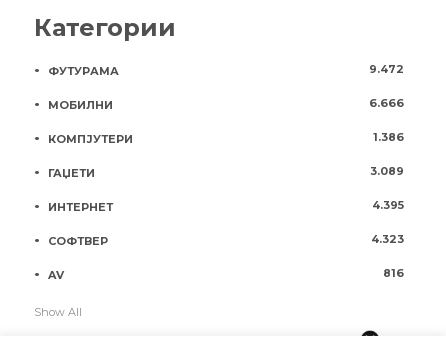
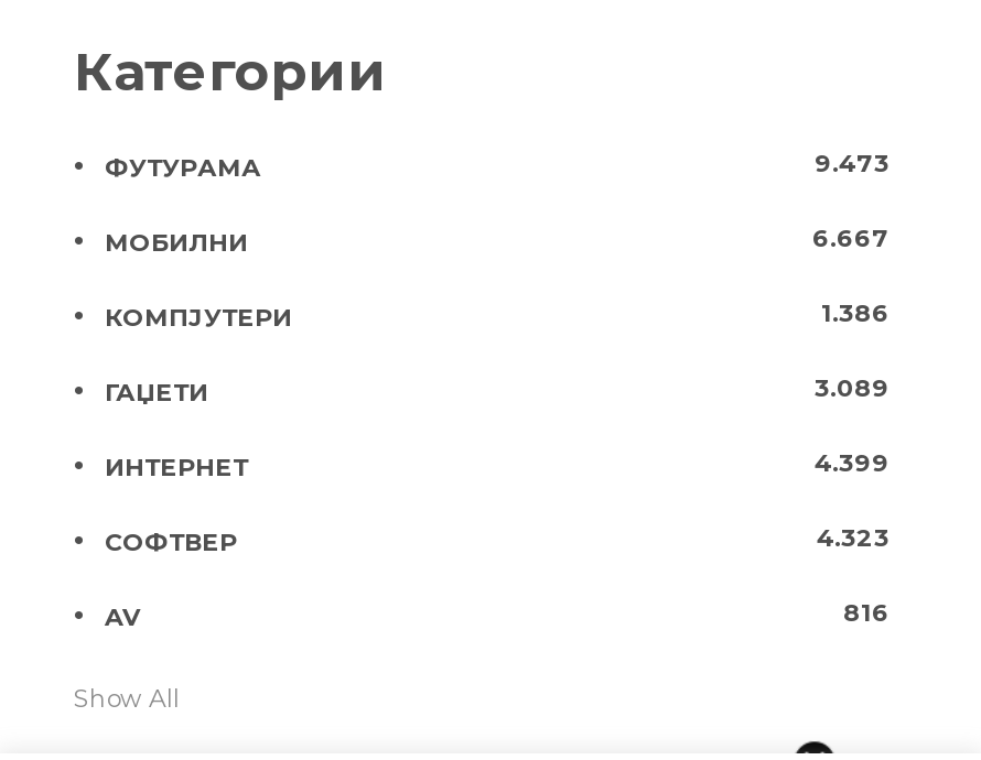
[369,62,404,76] 9.472 -> [815,148,890,179] 9.473
[369,96,404,110] 6.666 -> [812,223,890,254] 6.667
[372,198,404,212] 4.395 -> [815,447,890,478] 4.399

